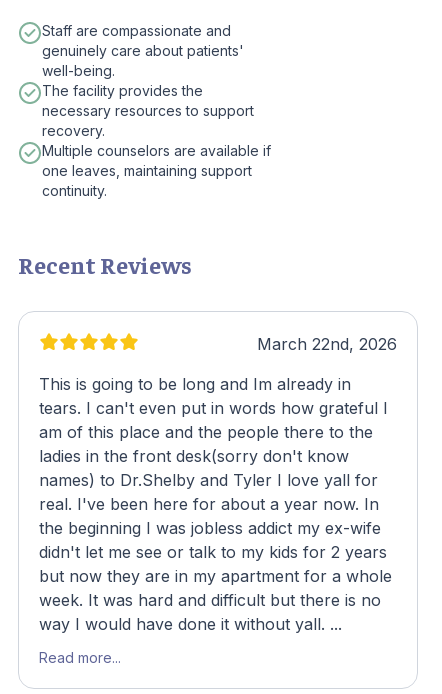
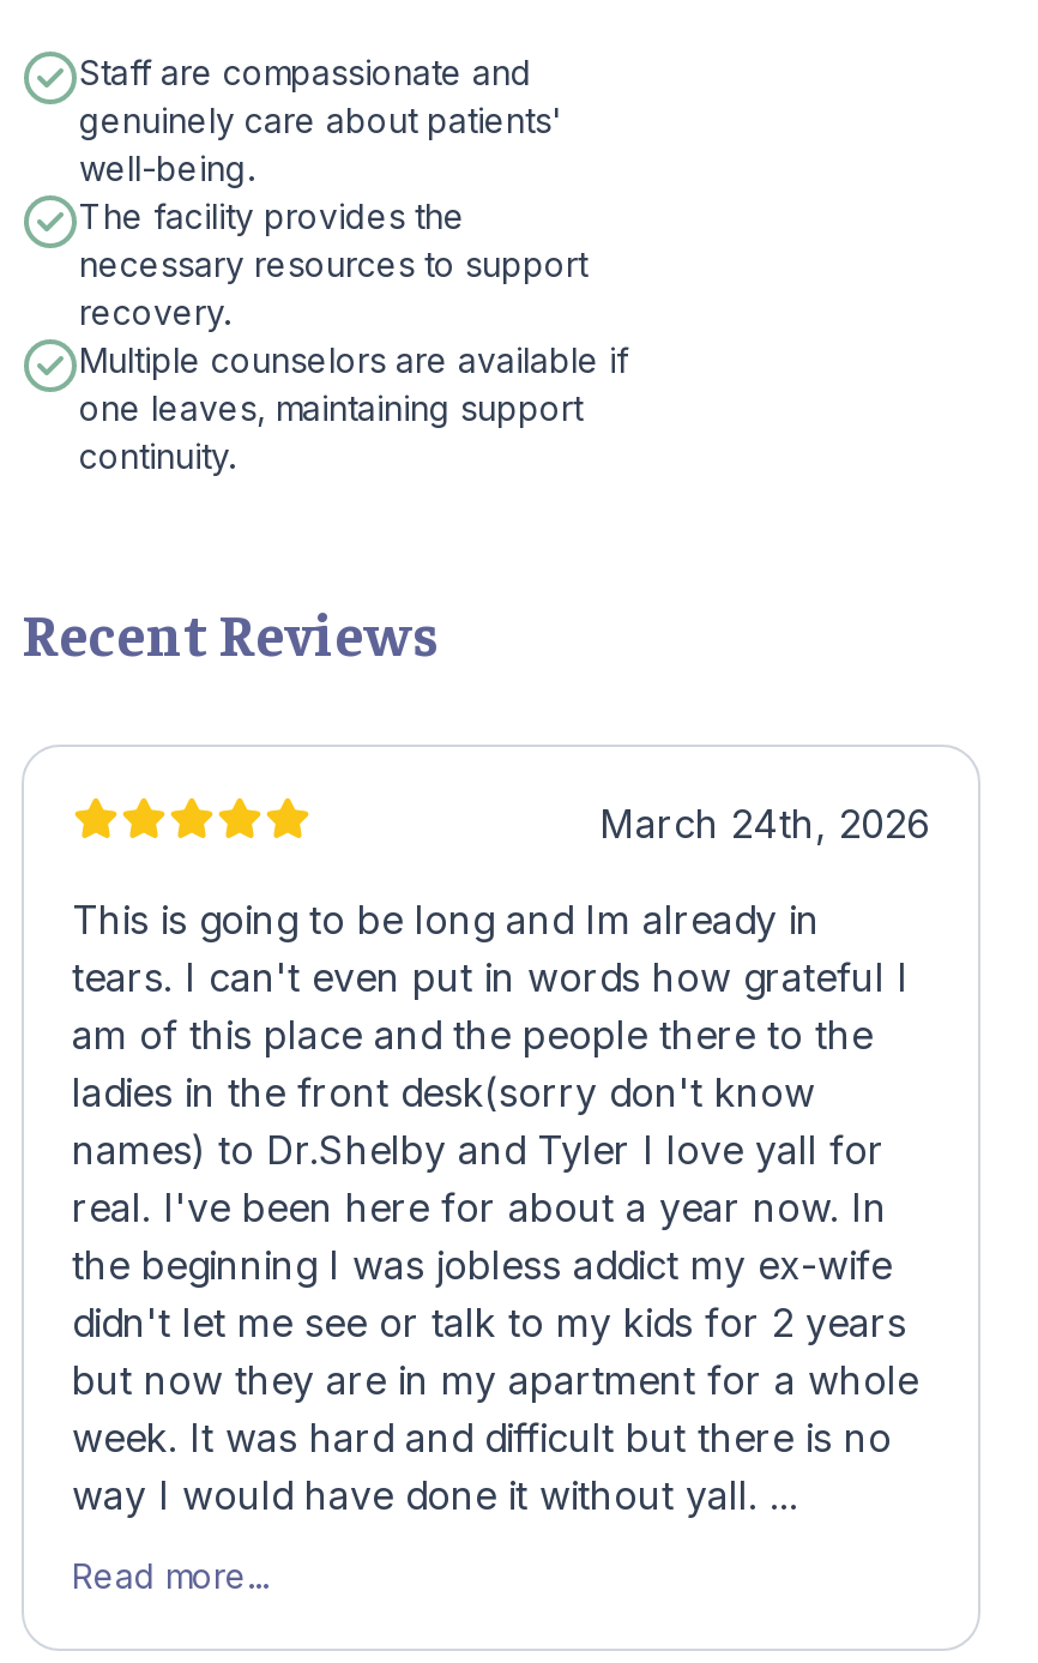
[257,334,397,354] March 22nd, 2026 -> [599,800,930,848] March 24th, 2026

